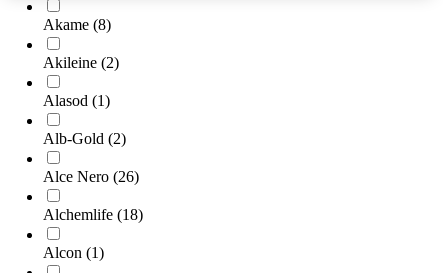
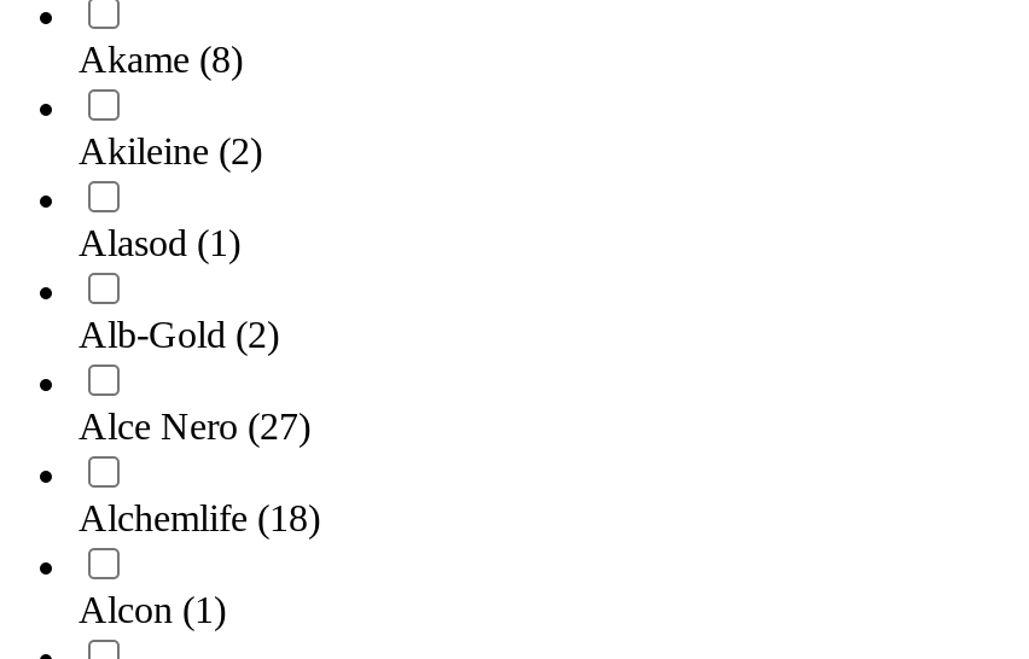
[43,168,139,185] Alce Nero (26) -> [79,405,310,446] Alce Nero (27)

